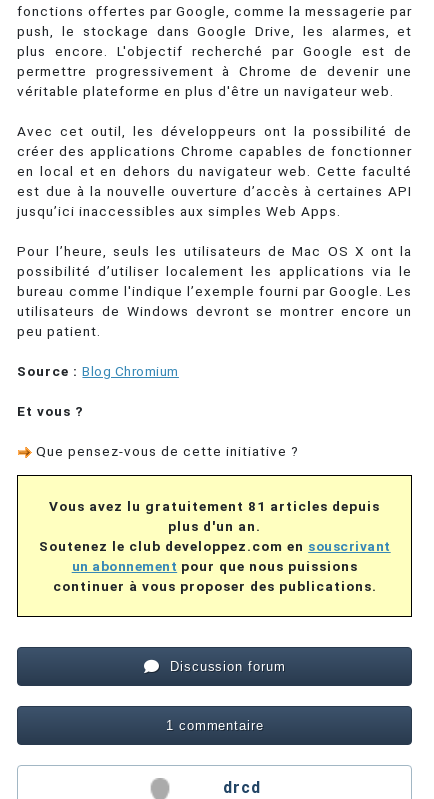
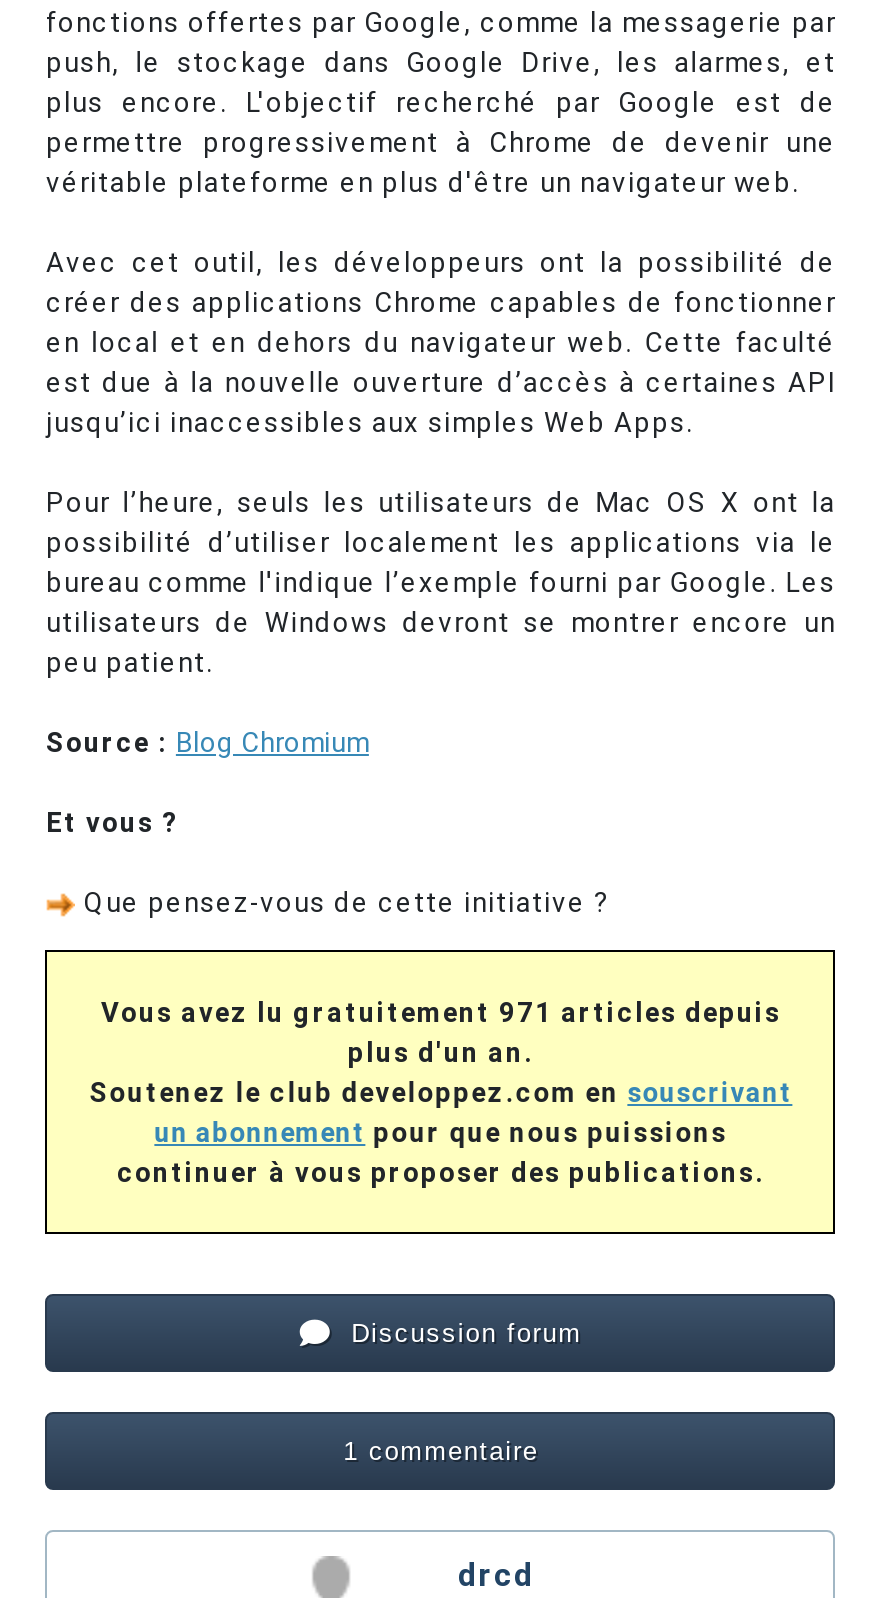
[49,498,380,514] Vous avez lu gratuitement 81 articles depuis -> [101,995,781,1027] Vous avez lu gratuitement 971 articles depuis

